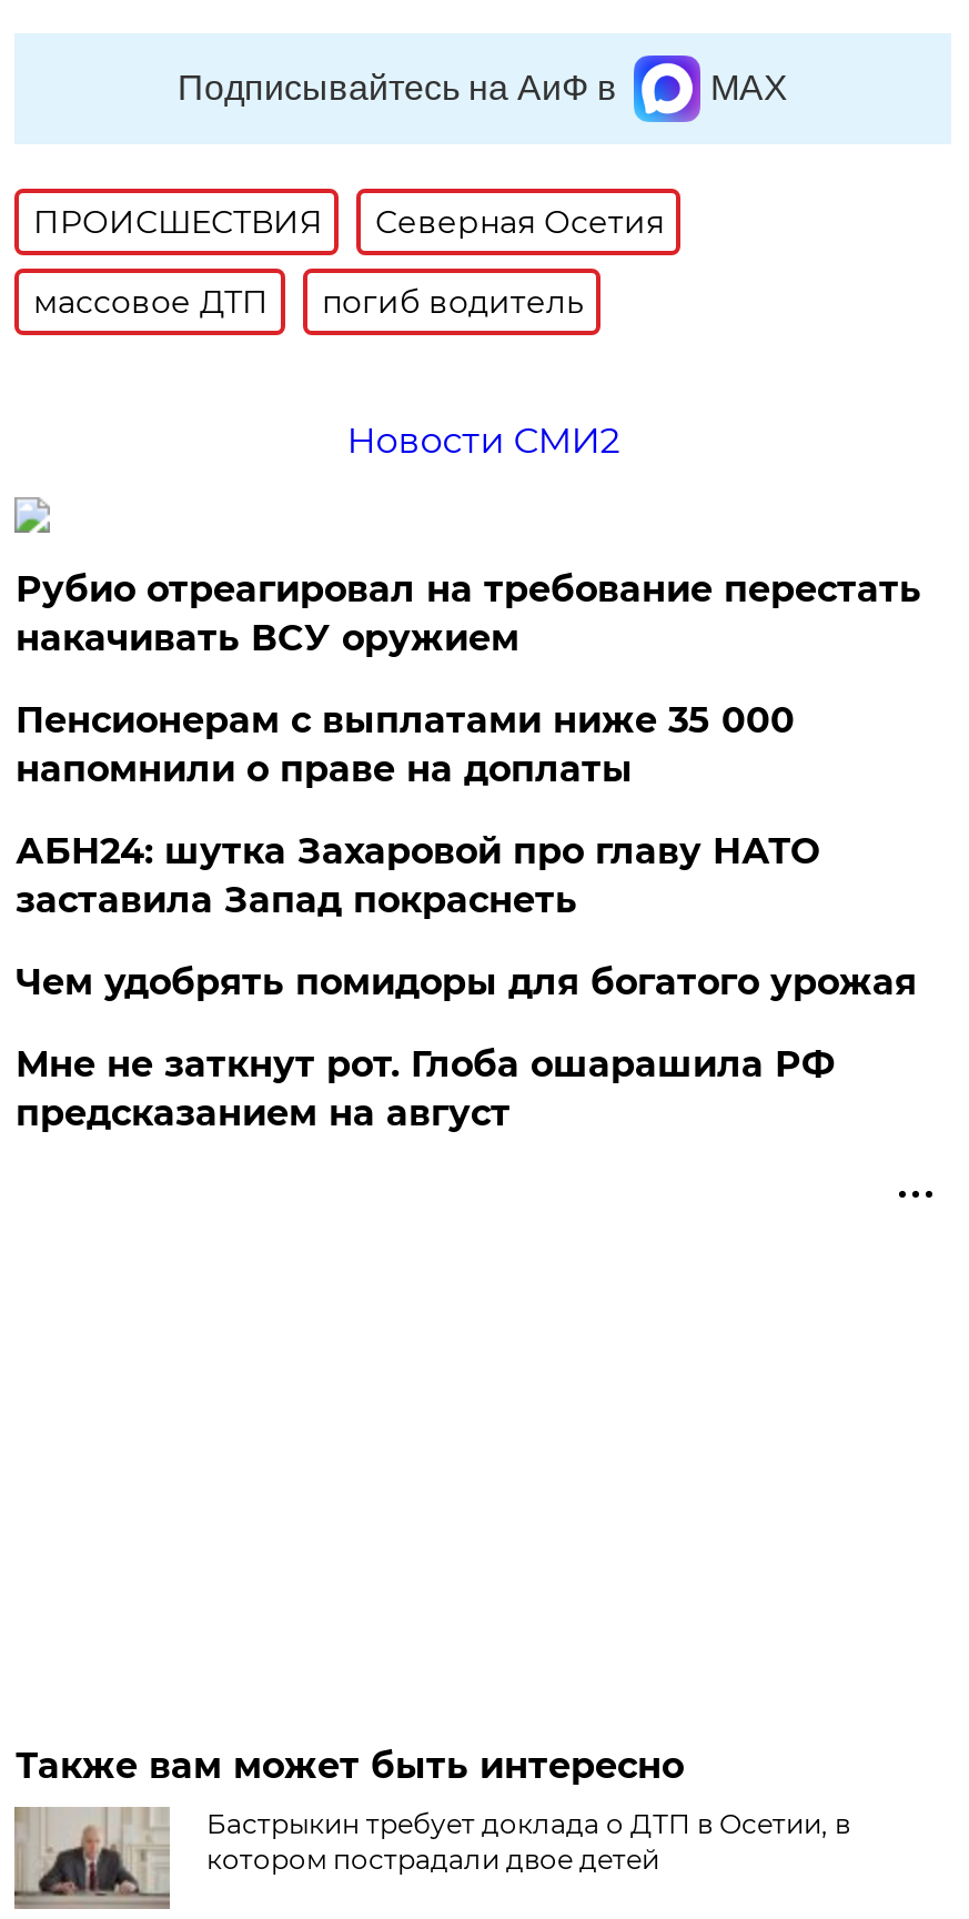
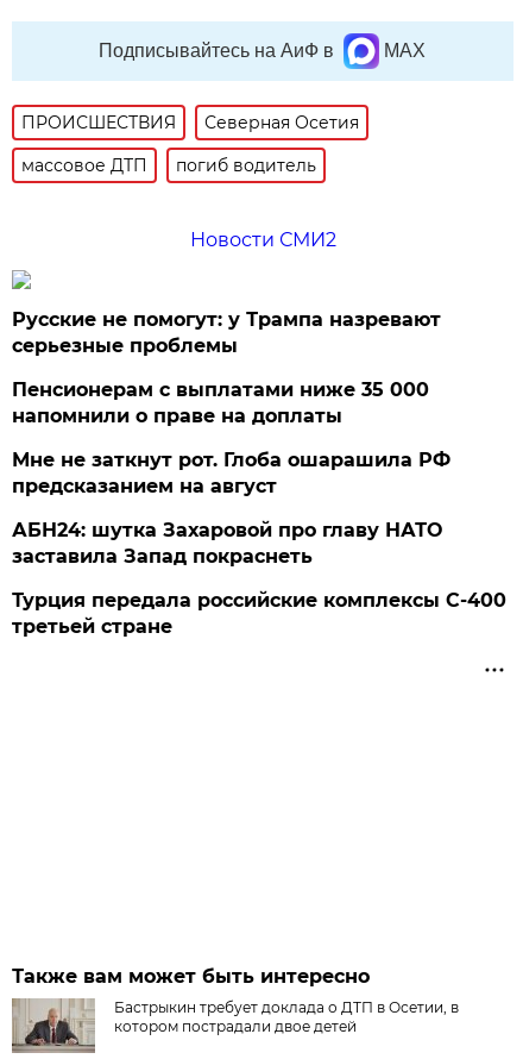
[15,568,921,659] Рубио отреагировал на требование перестать | накачивать ВСУ оружием -> [12,308,441,357] Русские не помогут: у Трампа назревают | серьезные проблемы
moved [15,830,819,921] -> [12,519,443,568]: АБН24: шутка Захаровой про главу НАТО | заставила Запад покраснеть
[15,961,917,1003] Чем удобрять помидоры для богатого урожая -> none
moved [15,1043,834,1134] -> [12,449,451,497]: Мне не заткнут рот. Глоба ошарашила РФ | предсказанием на август
none -> [12,589,507,638] Турция передала российские комплексы С-400 | третьей стране

